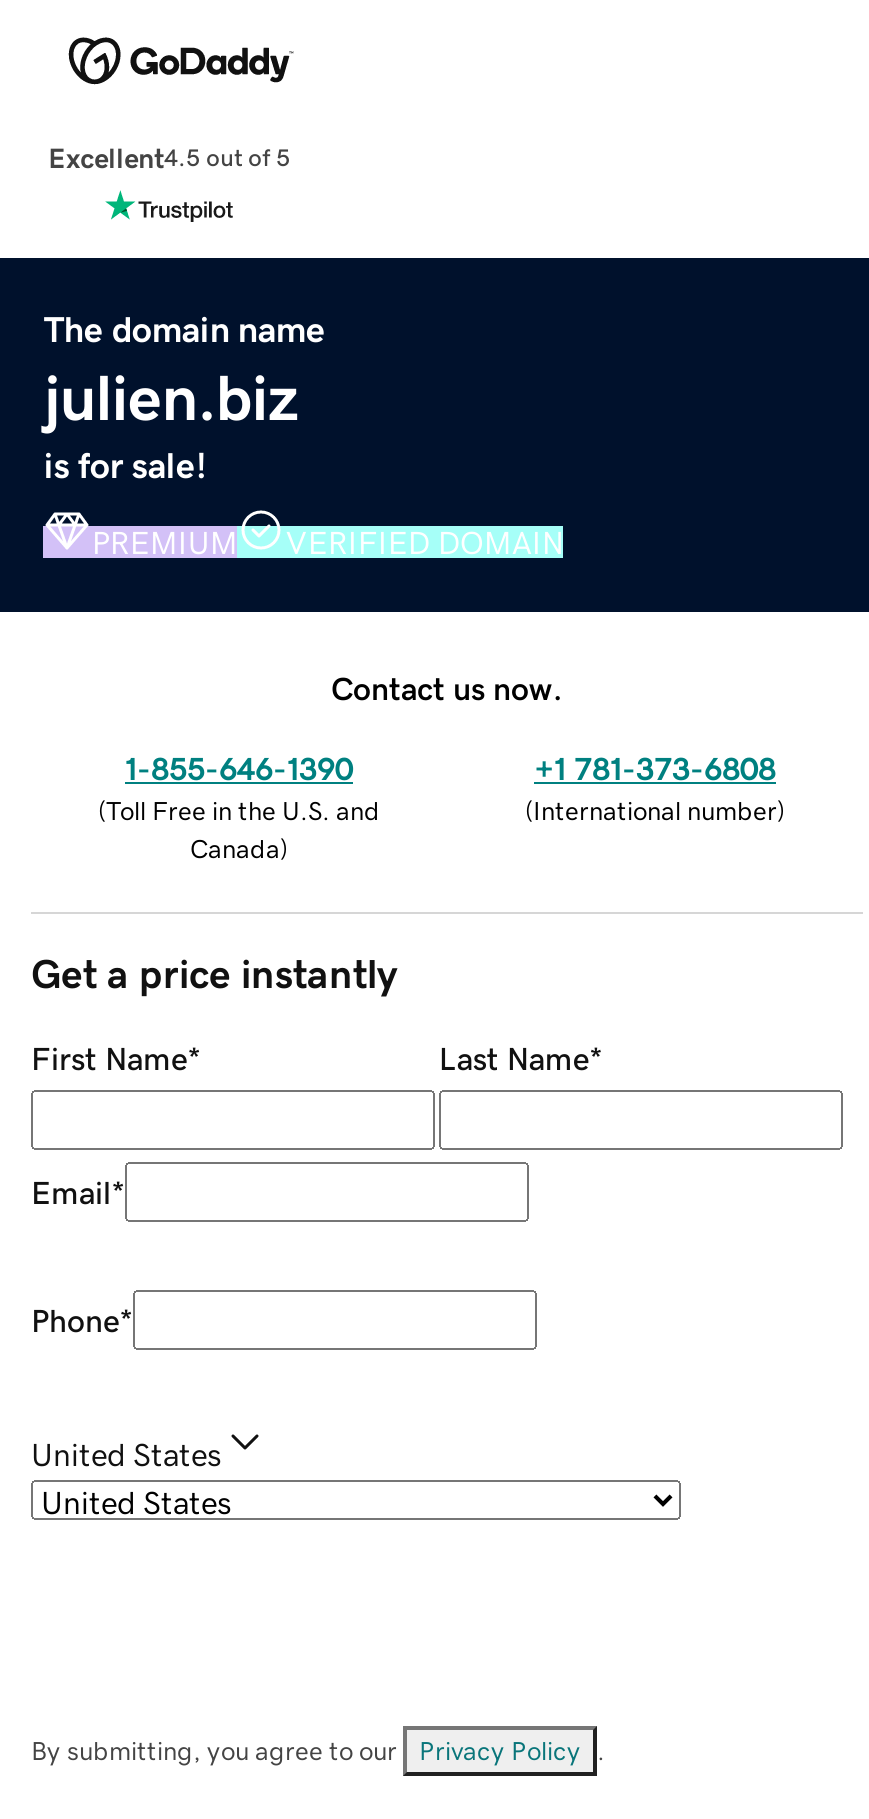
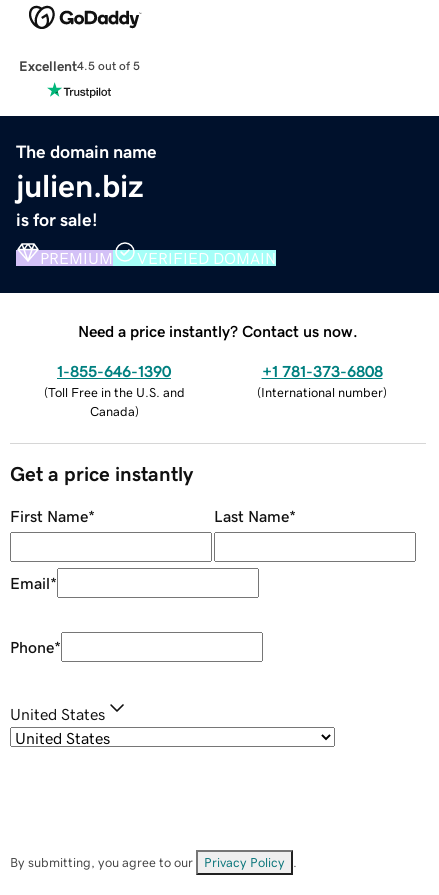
[331,671,563,703] Contact us now. -> [78,323,358,339] Need a price instantly? Contact us now.

